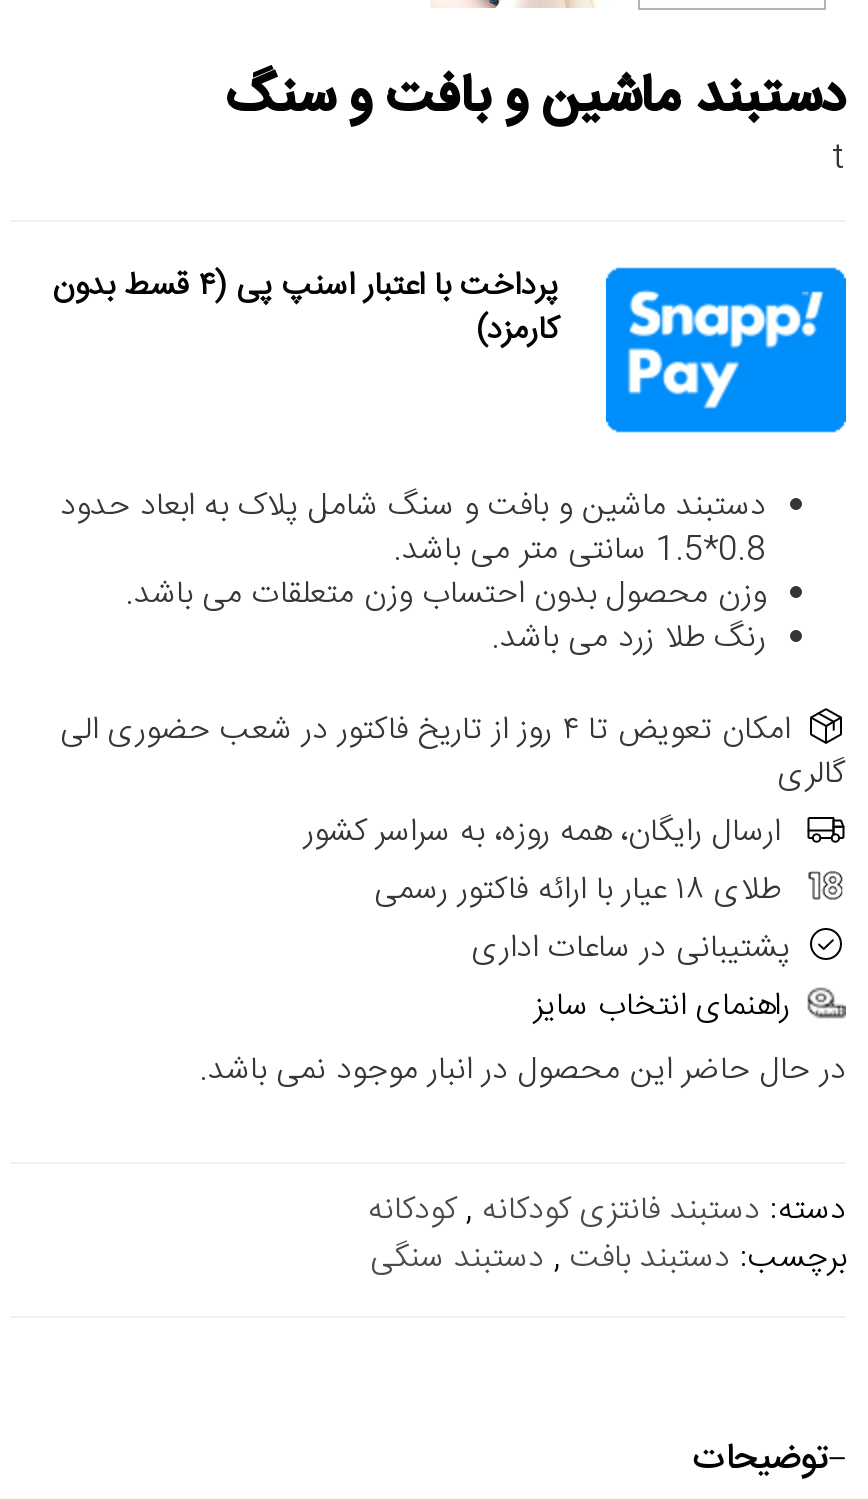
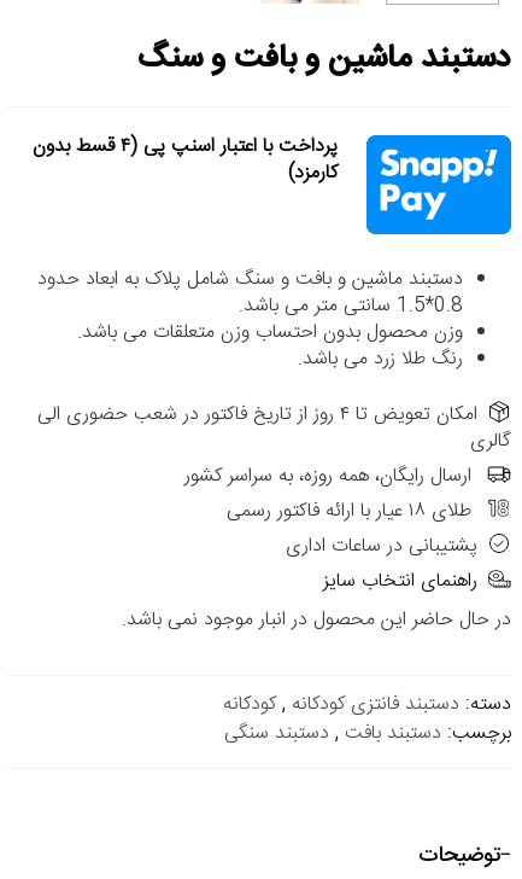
[832,132,846,186] t -> none

